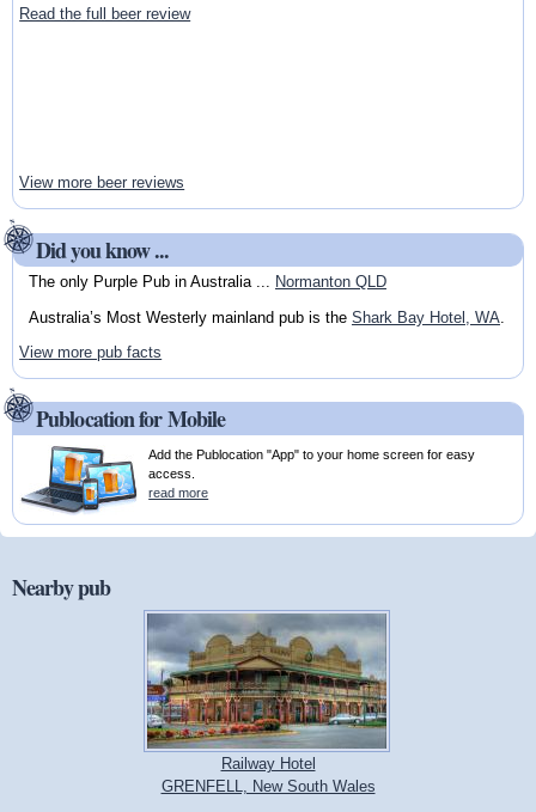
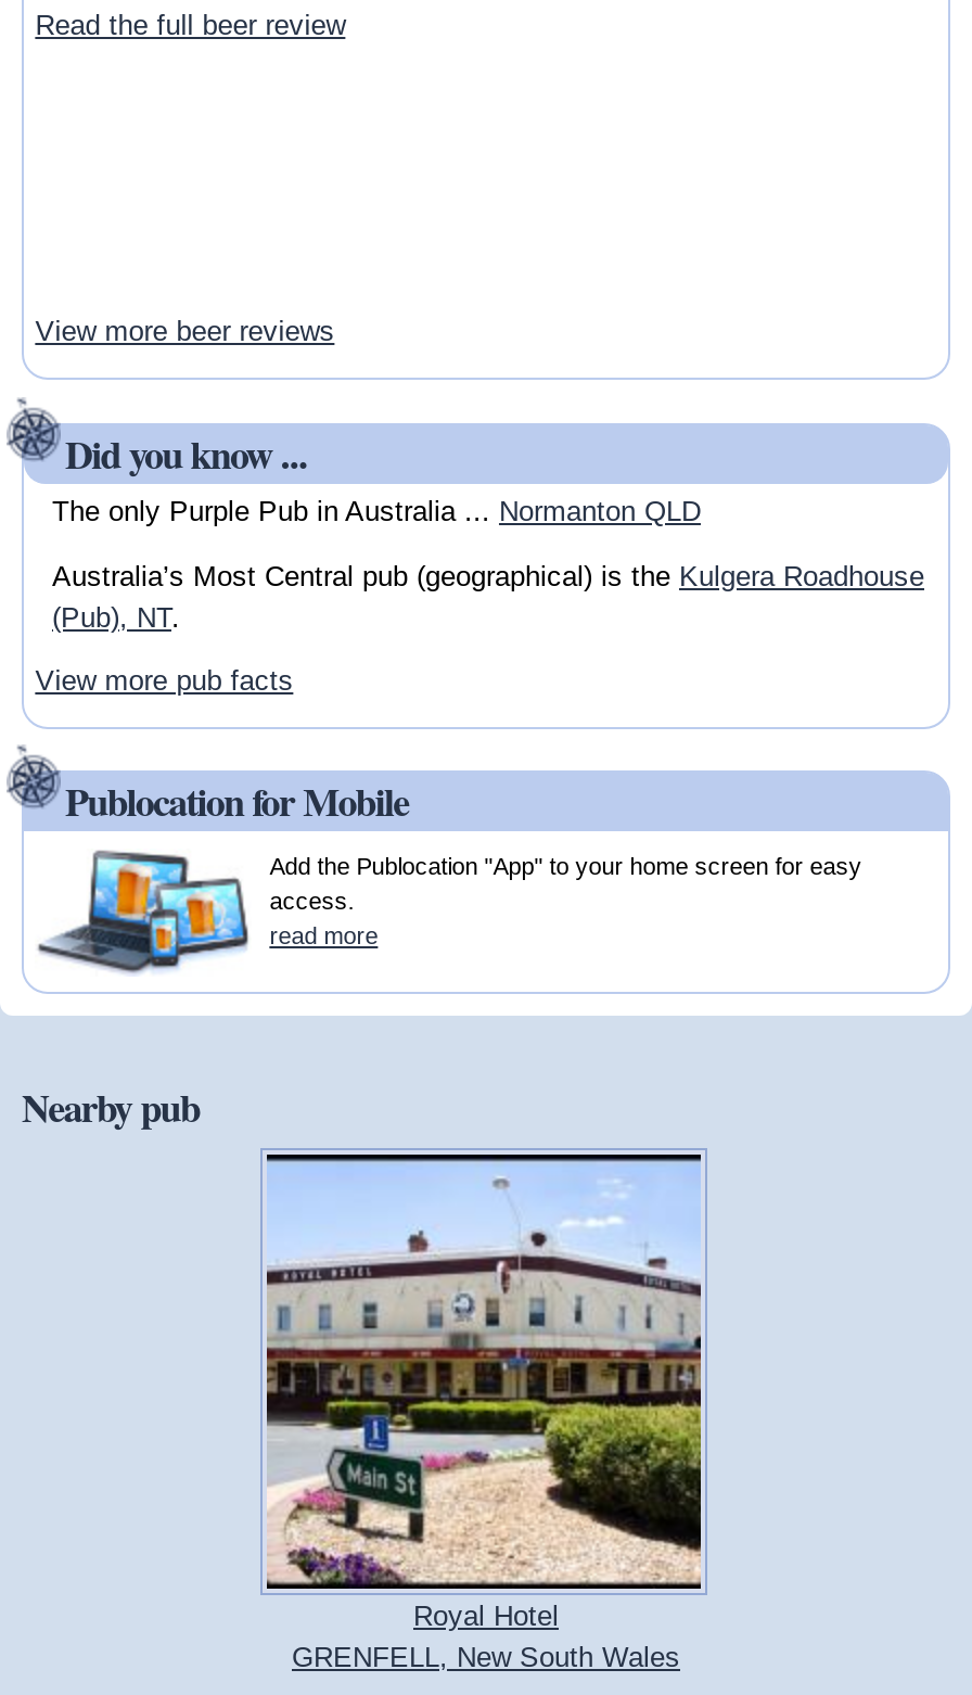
[29,308,505,326] Australia’s Most Westerly mainland pub is the Shark Bay Hotel, WA. -> [52,560,924,633] Australia’s Most Central pub (geographical) is the Kulgera Roadhouse | (Pub), NT.
[146,613,386,773] [image] | Railway Hotel -> [267,1152,703,1632] [image] | Royal Hotel

